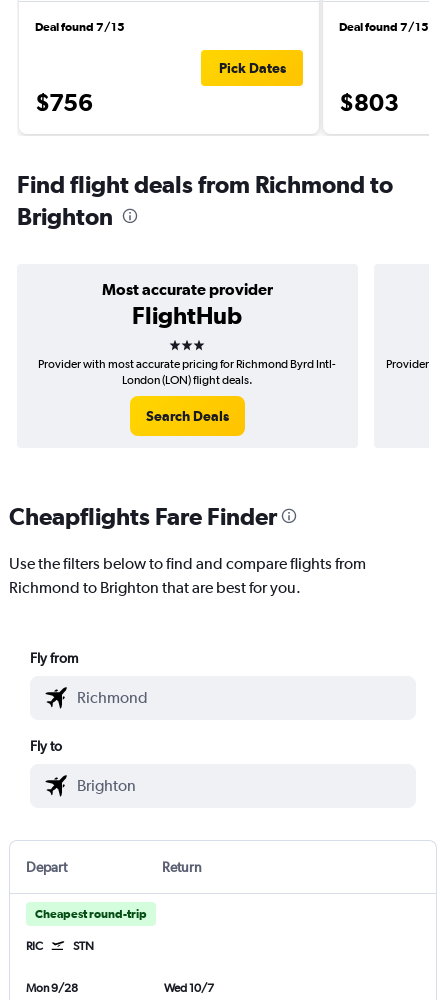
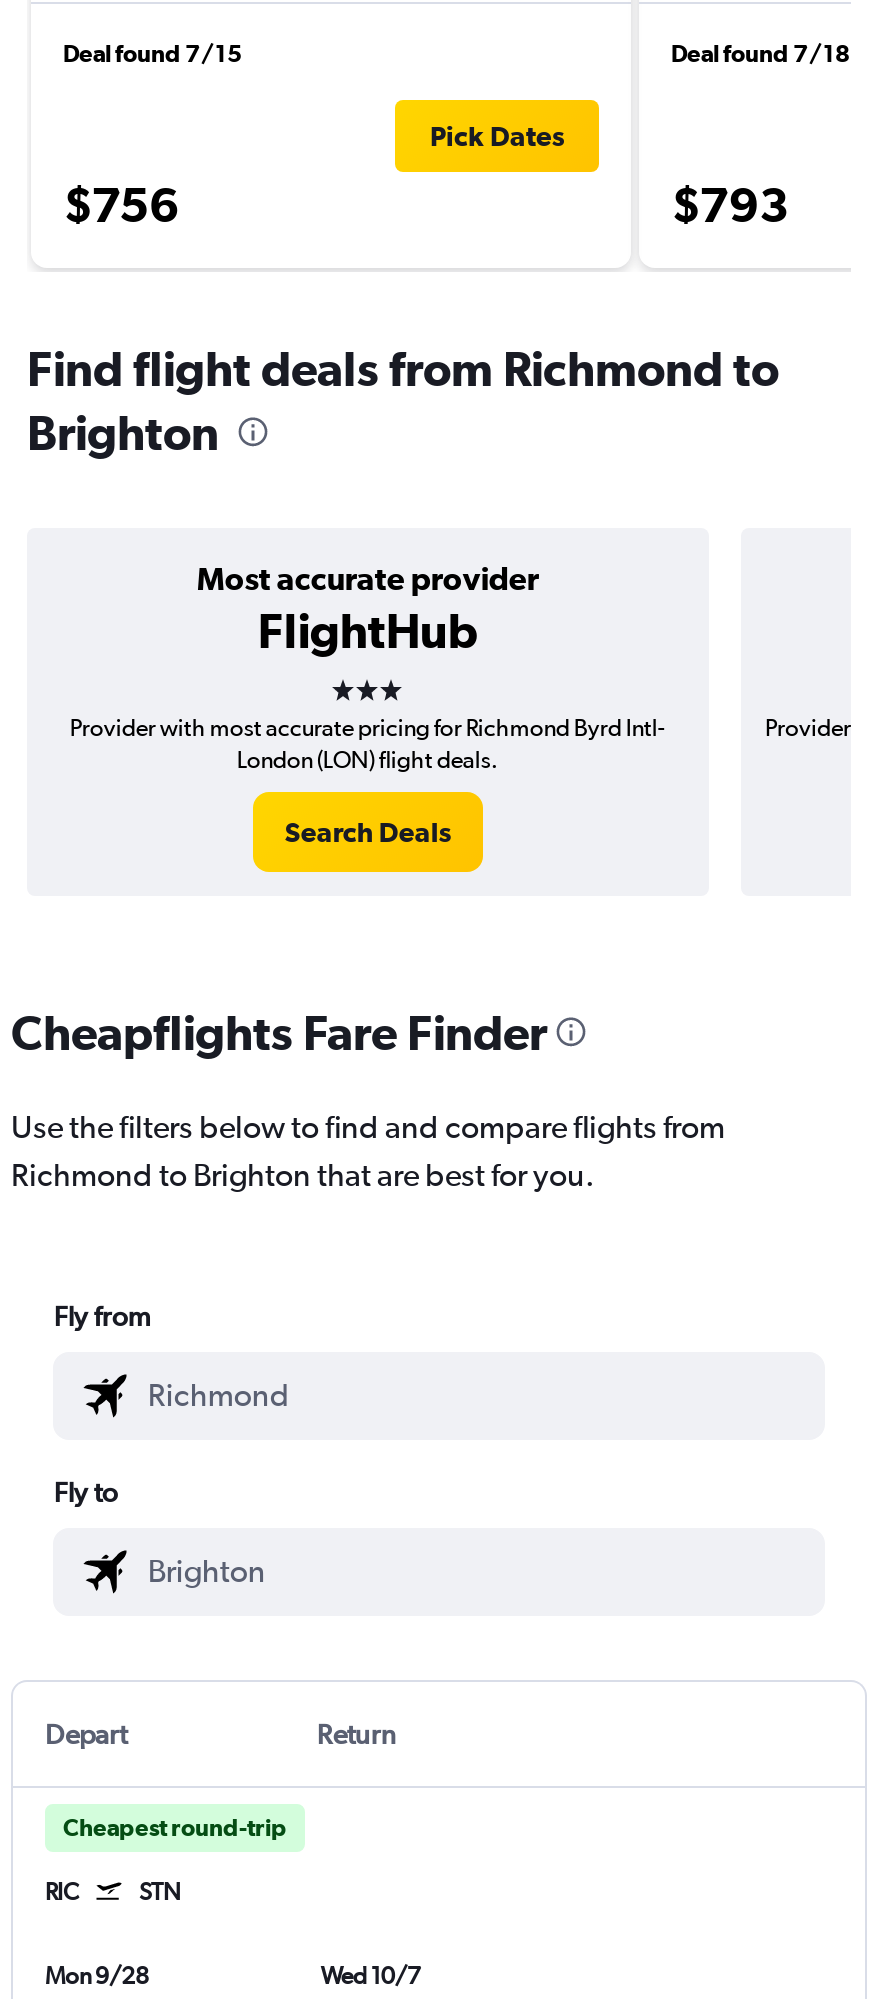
[339,20,429,34] Deal found 7/15 -> [671,40,851,68] Deal found 7/18
[339,88,399,116] $803 -> [671,176,789,232] $793

